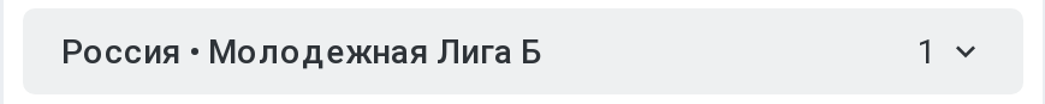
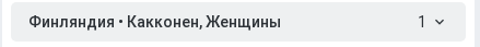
[61,32,542,71] Россия • Молодежная Лига Б -> [28,13,281,31] Финляндия • Какконен, Женщины

